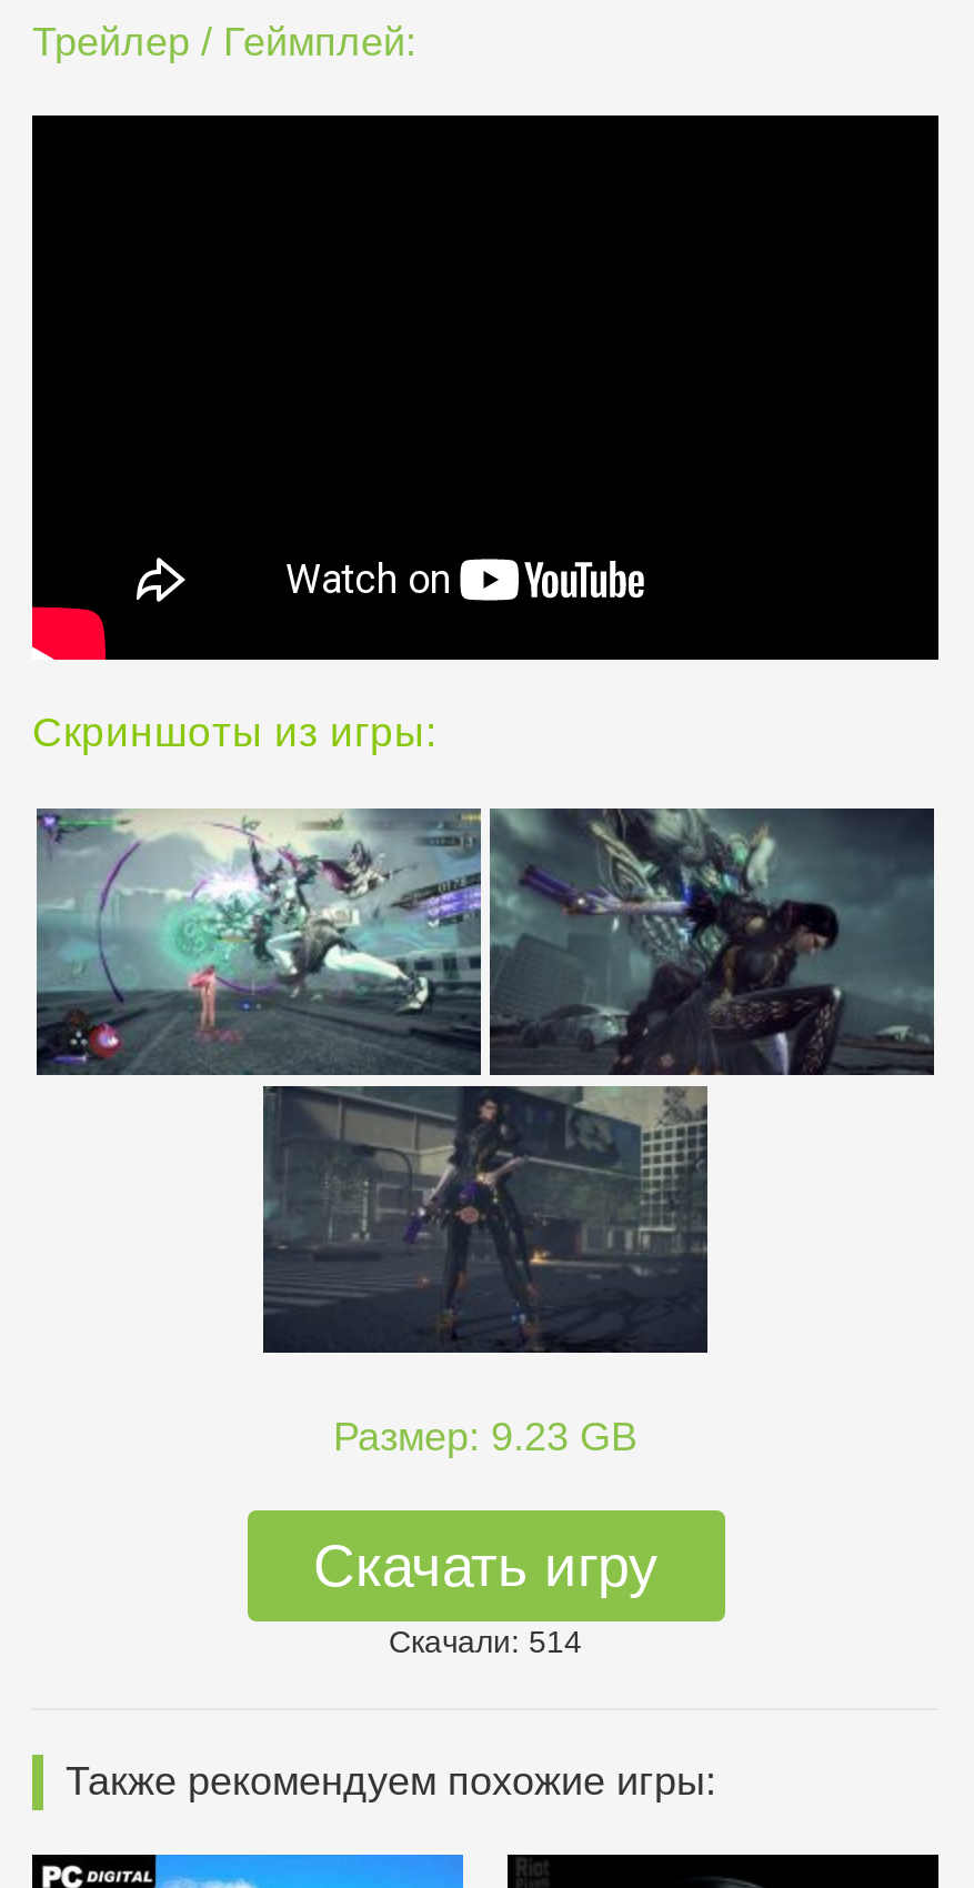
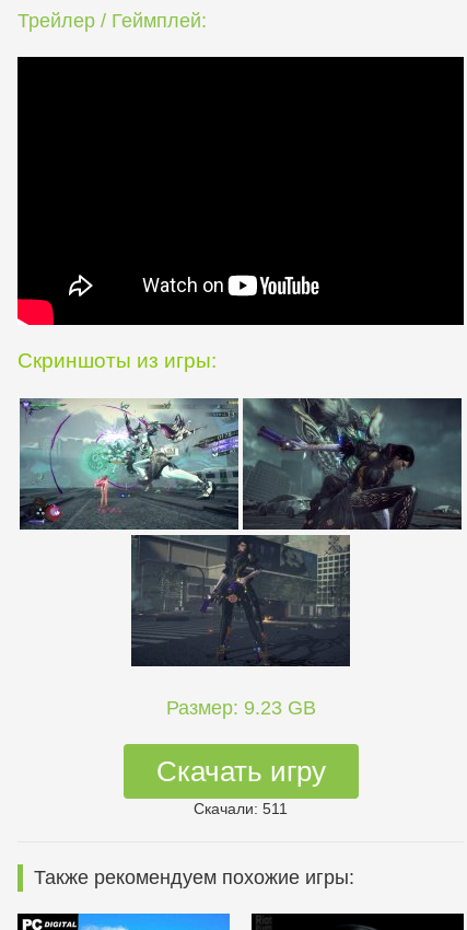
[389,1624,582,1659] Скачали: 514 -> [194,800,288,817] Скачали: 511

